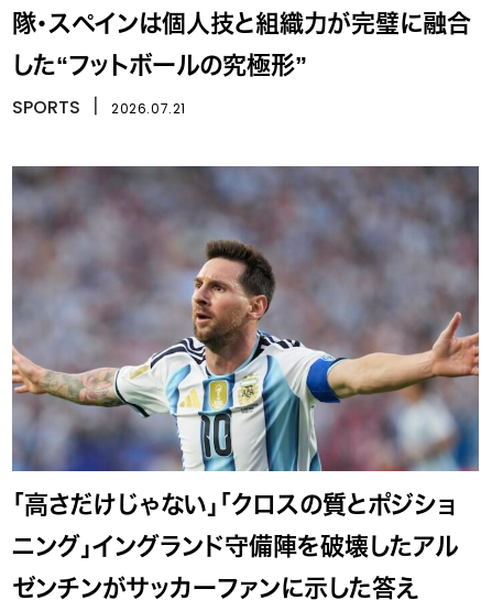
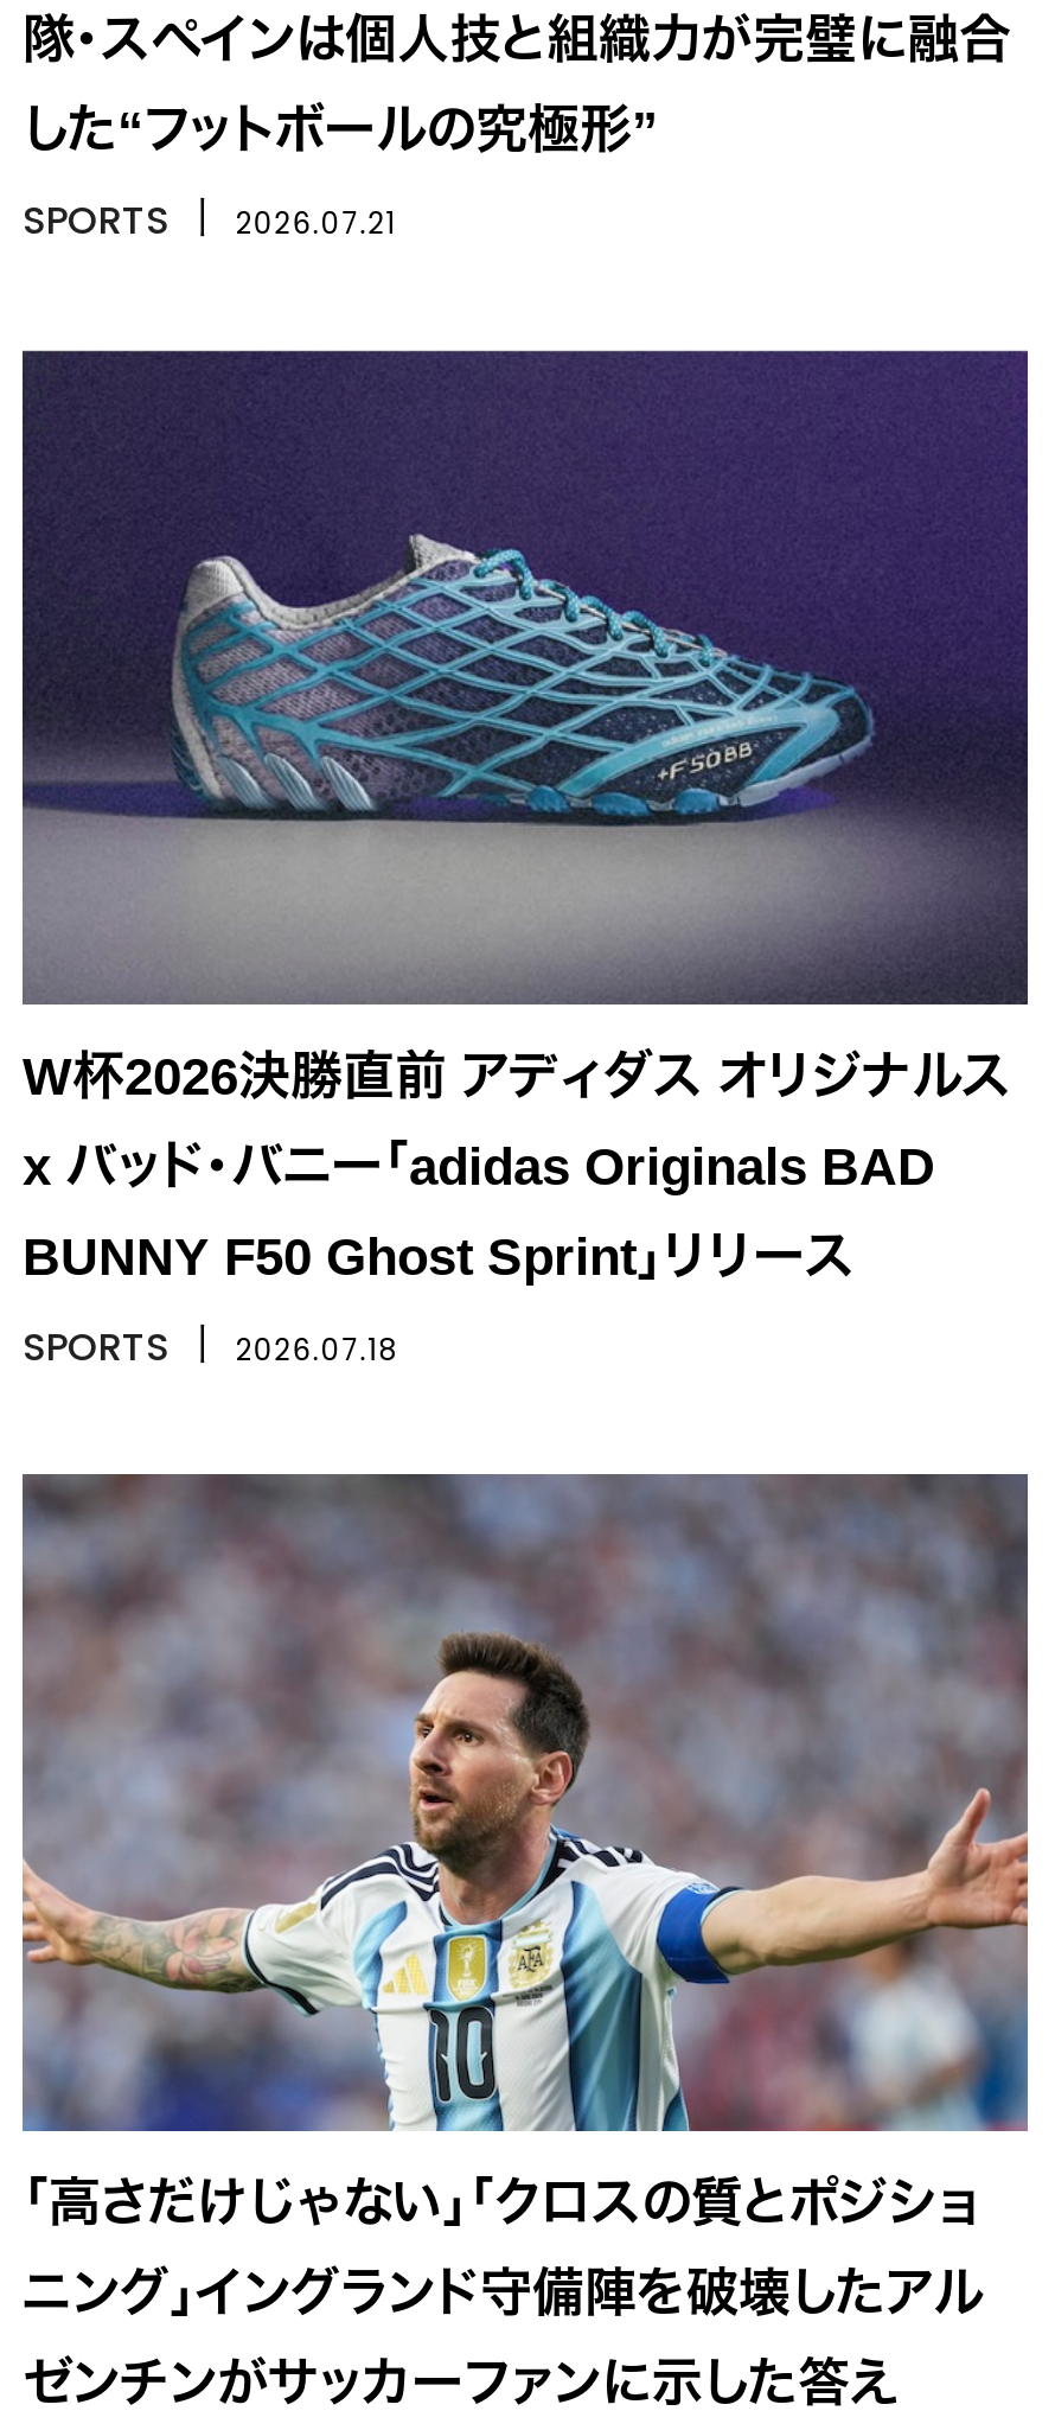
none -> [20,350,1030,1375] [image] | W杯2026決勝直前 アディダス オリジナルス | x バッド・バニー「adidas Originals BAD | BUNNY F50 Ghost Sprint」リリース | SPORTS丨2026.07.18

